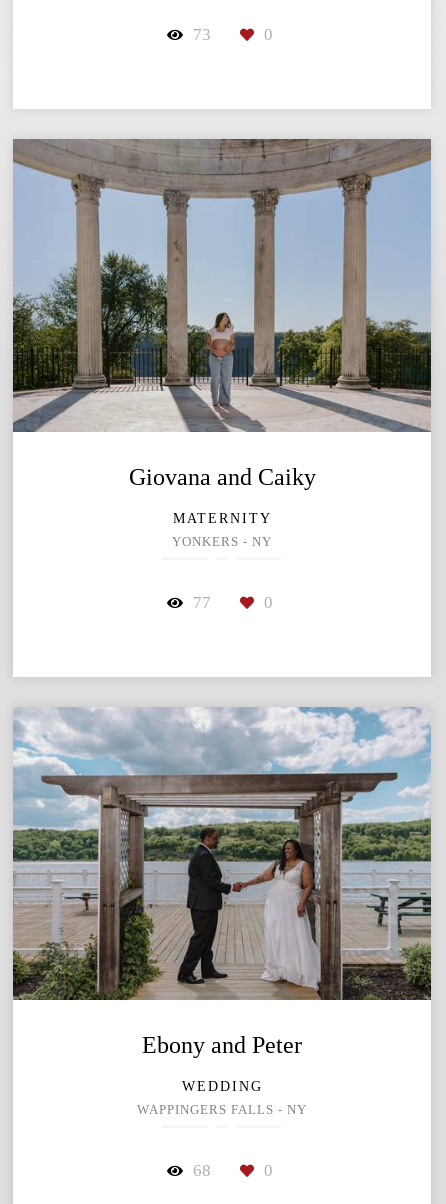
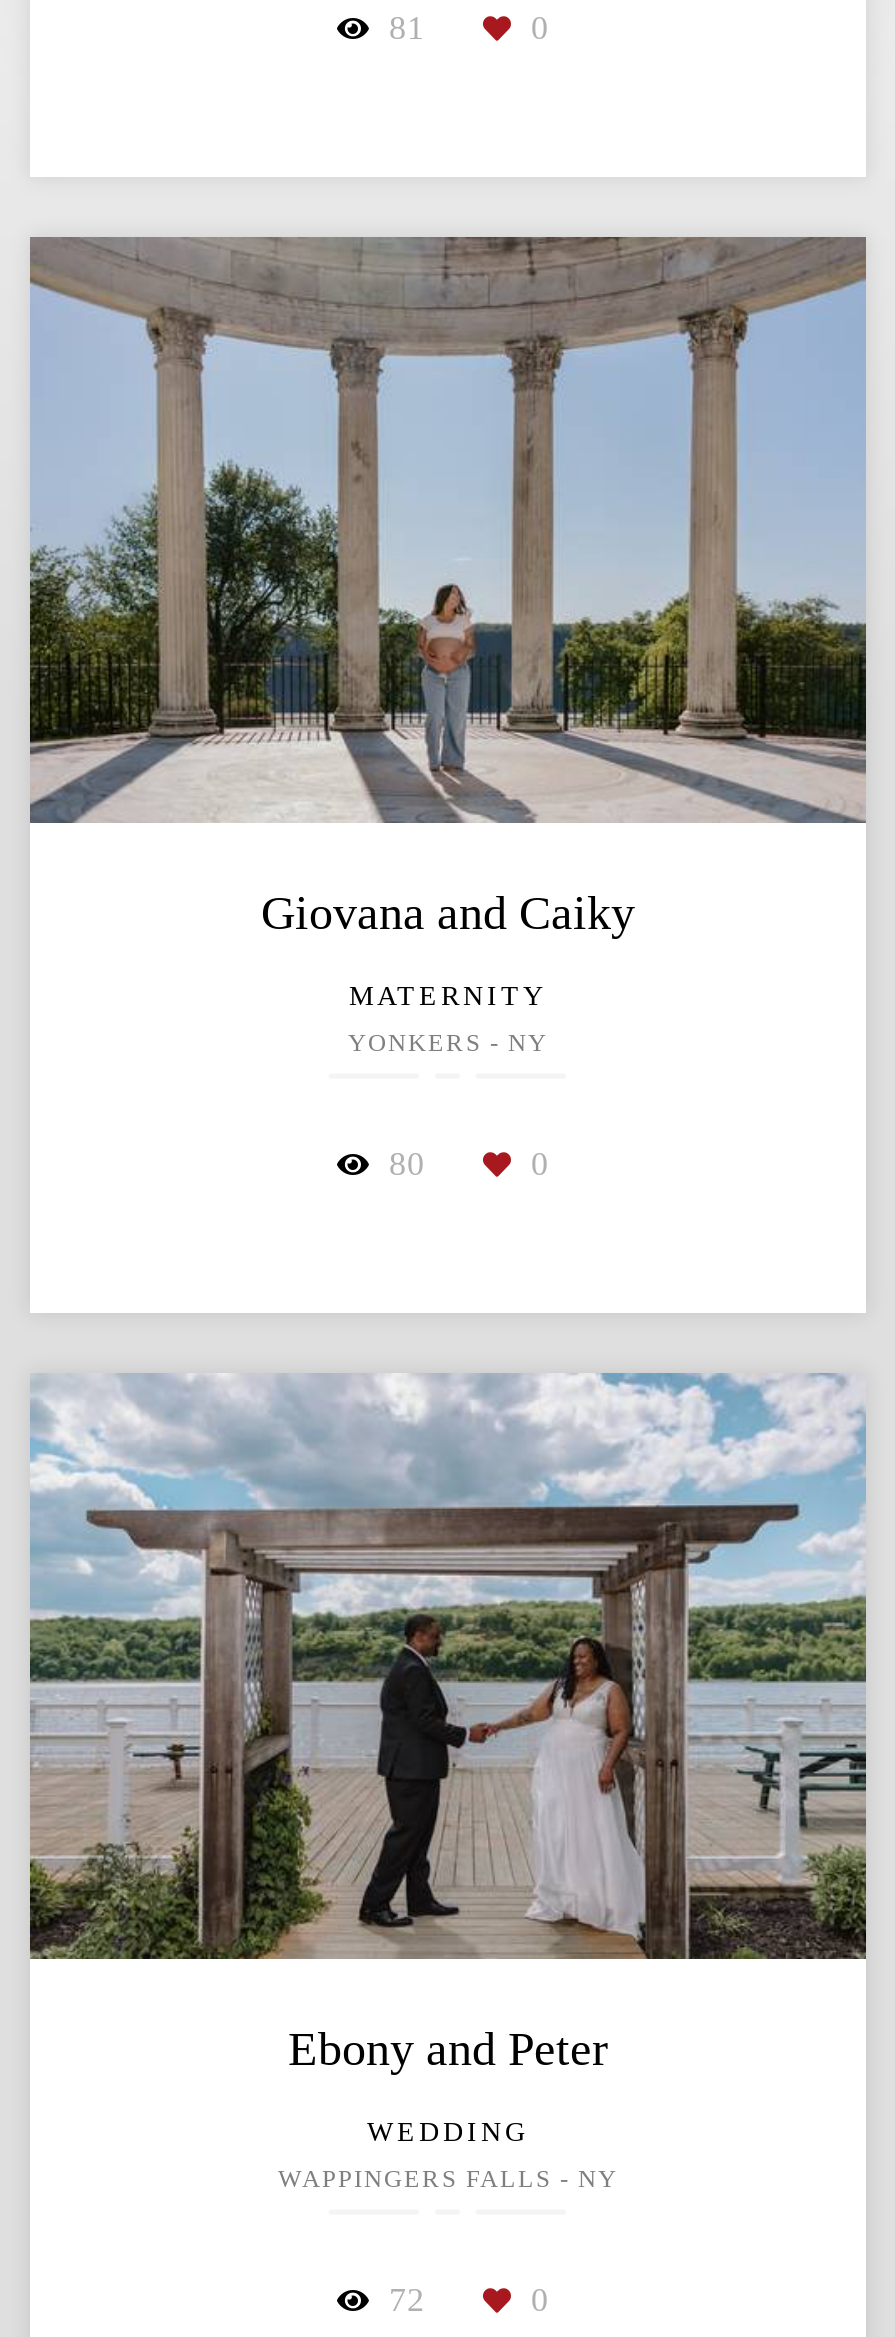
[192,25,210,44] 73 -> [389,10,425,48] 81
[192,593,210,612] 77 -> [389,1145,425,1183] 80
[192,1161,210,1180] 68 -> [389,2280,425,2318] 72

